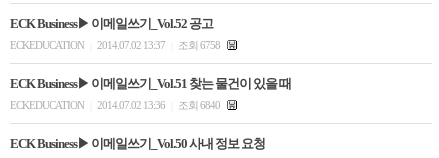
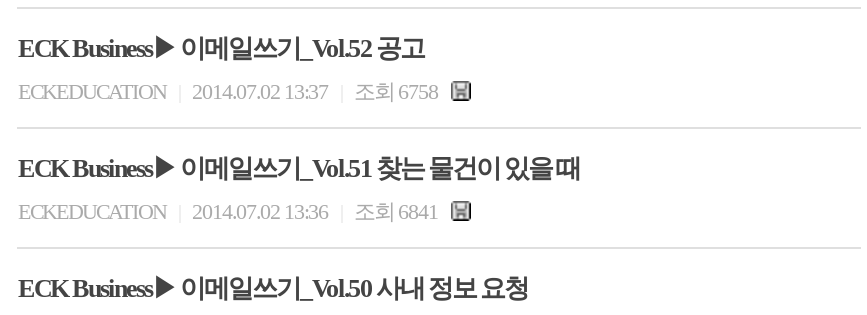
[10,99,222,111] ECKEDUCATION 2014.07.02 13:36 조회 6840 -> [18,200,442,224] ECKEDUCATION 2014.07.02 13:36 조회 6841

